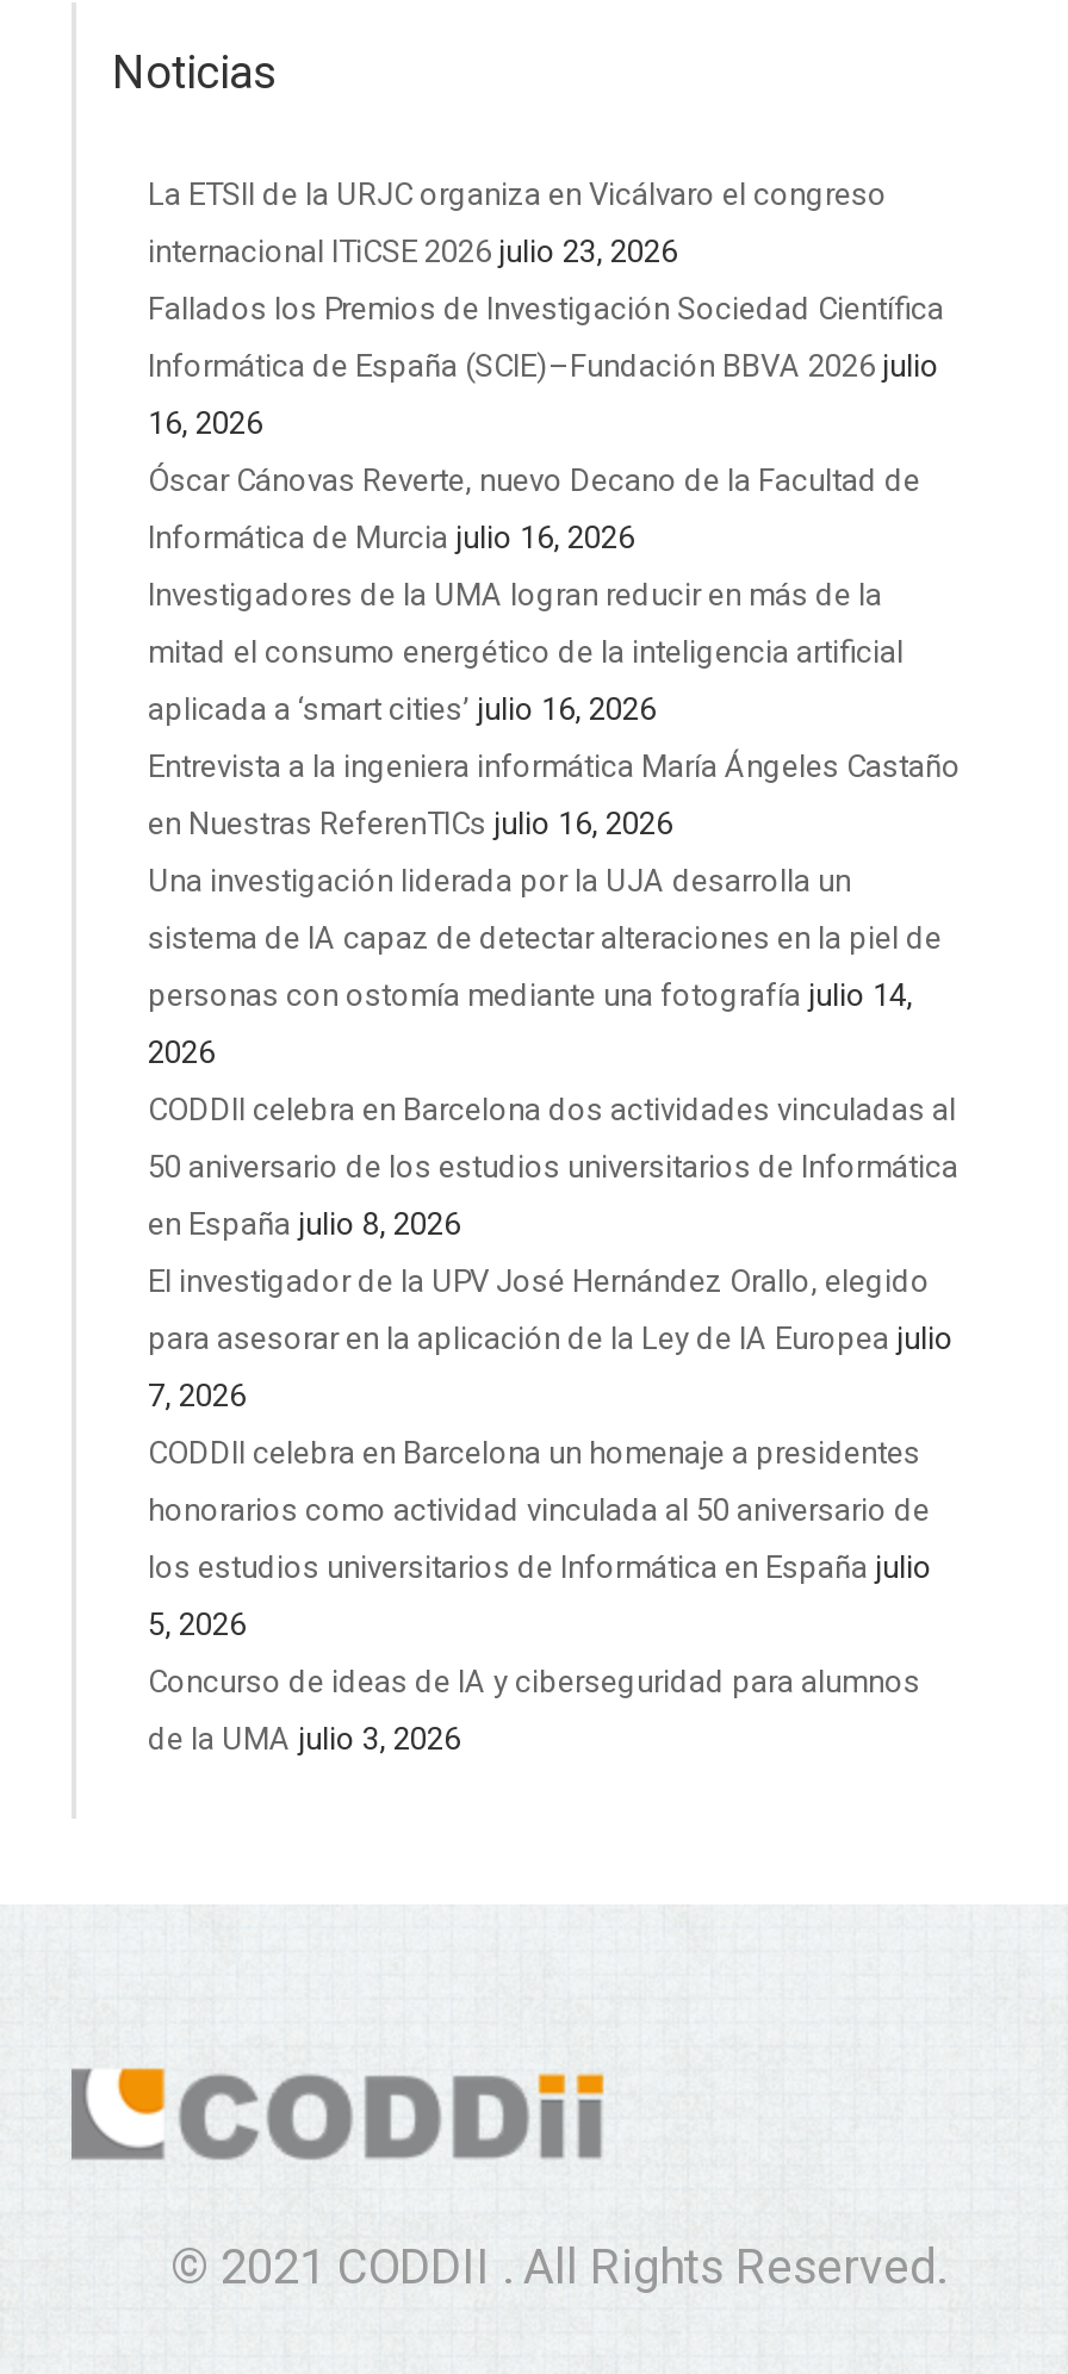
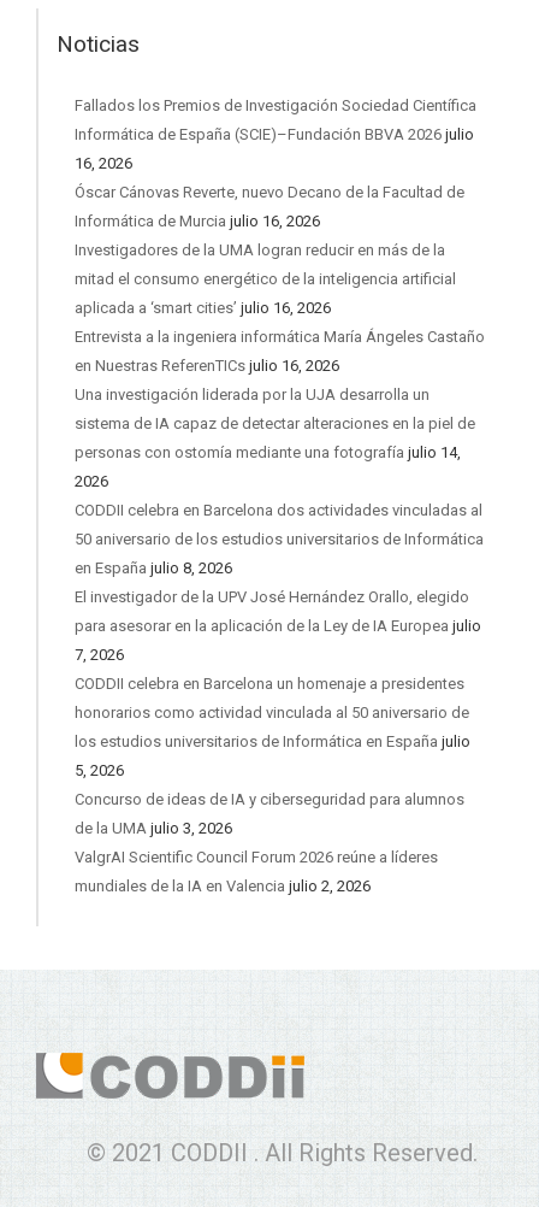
[148,176,887,269] La ETSII de la URJC organiza en Vicálvaro el congreso | internacional ITiCSE 2026 julio 23, 2026 -> none
moved [148,290,961,1756] -> [75,96,485,837]: Fallados los Premios de Investigación Sociedad Científica | Informática de España (SCIE)–Fundación BBVA 2026 julio | 16, 2026 | ... | Concurso de ideas de IA y ciberseguridad para alumnos | de la UMA julio 3, 2026
none -> [75,848,438,895] ValgrAI Scientific Council Forum 2026 reúne a líderes | mundiales de la IA en Valencia julio 2, 2026

